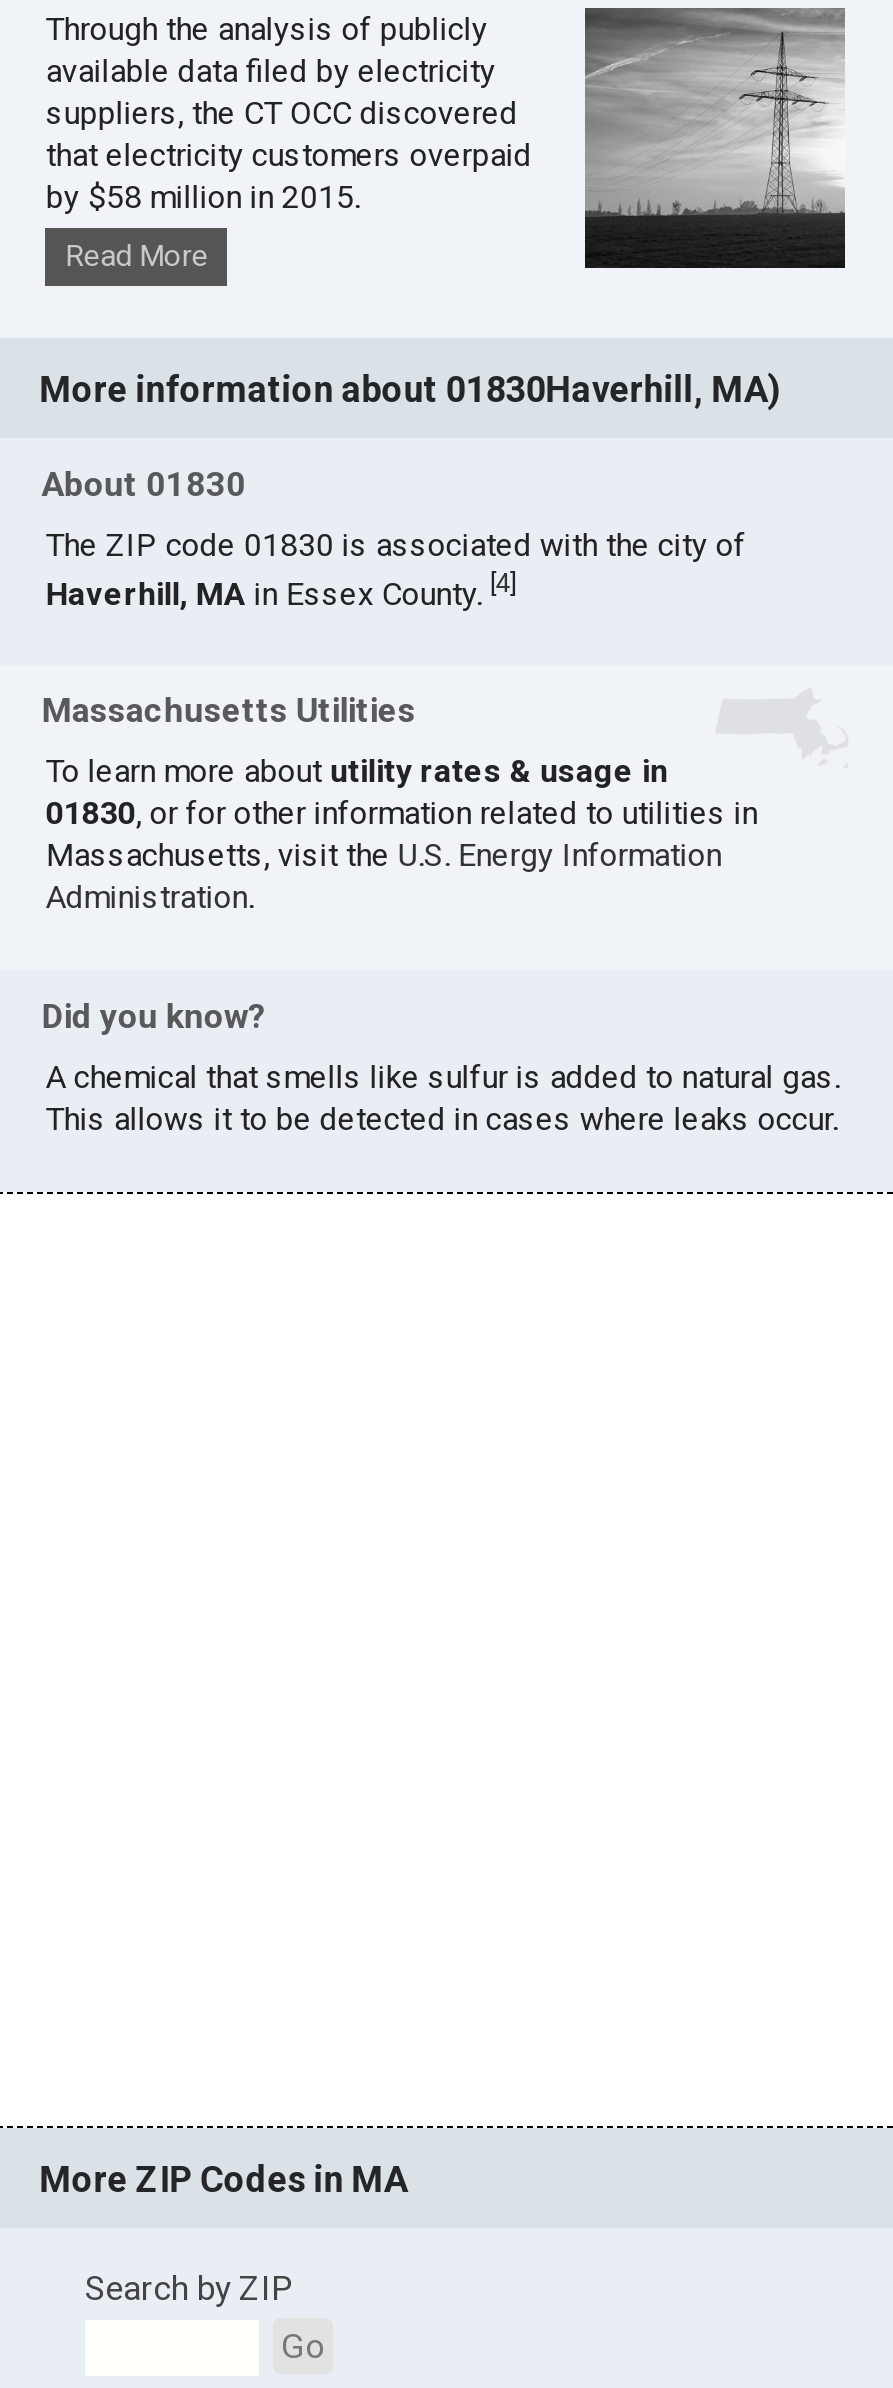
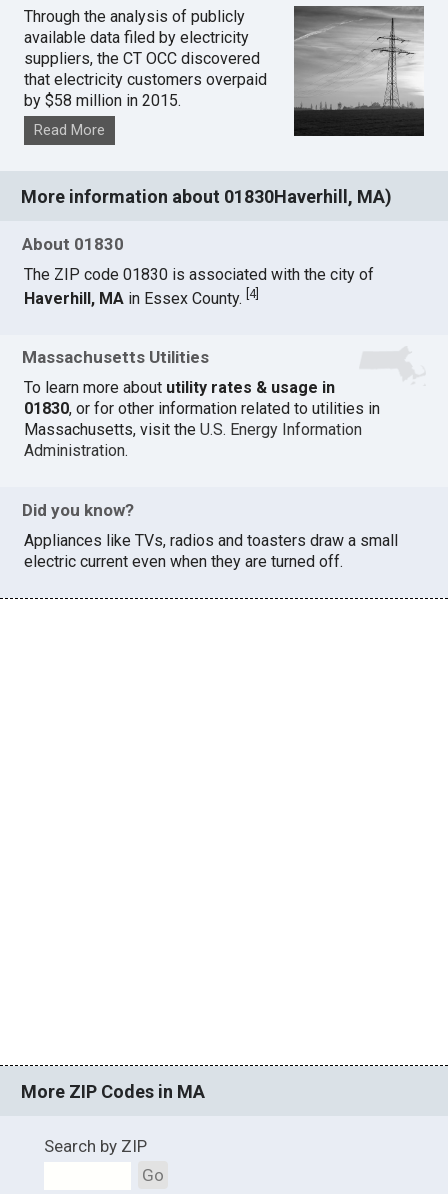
[46,1057,840,1137] A chemical that smells like sulfur is added to natural gas. | This allows it to be detected in cases where leaks occur. -> [24,531,398,571] Appliances like TVs, radios and toasters draw a small | electric current even when they are turned off.

